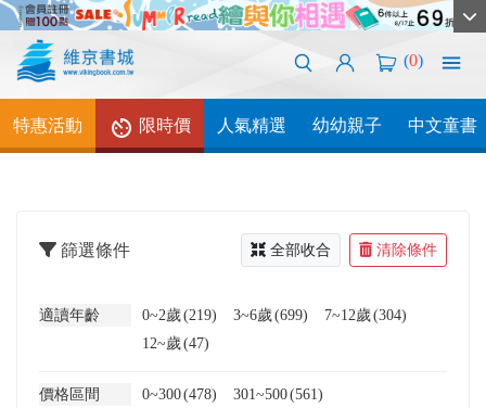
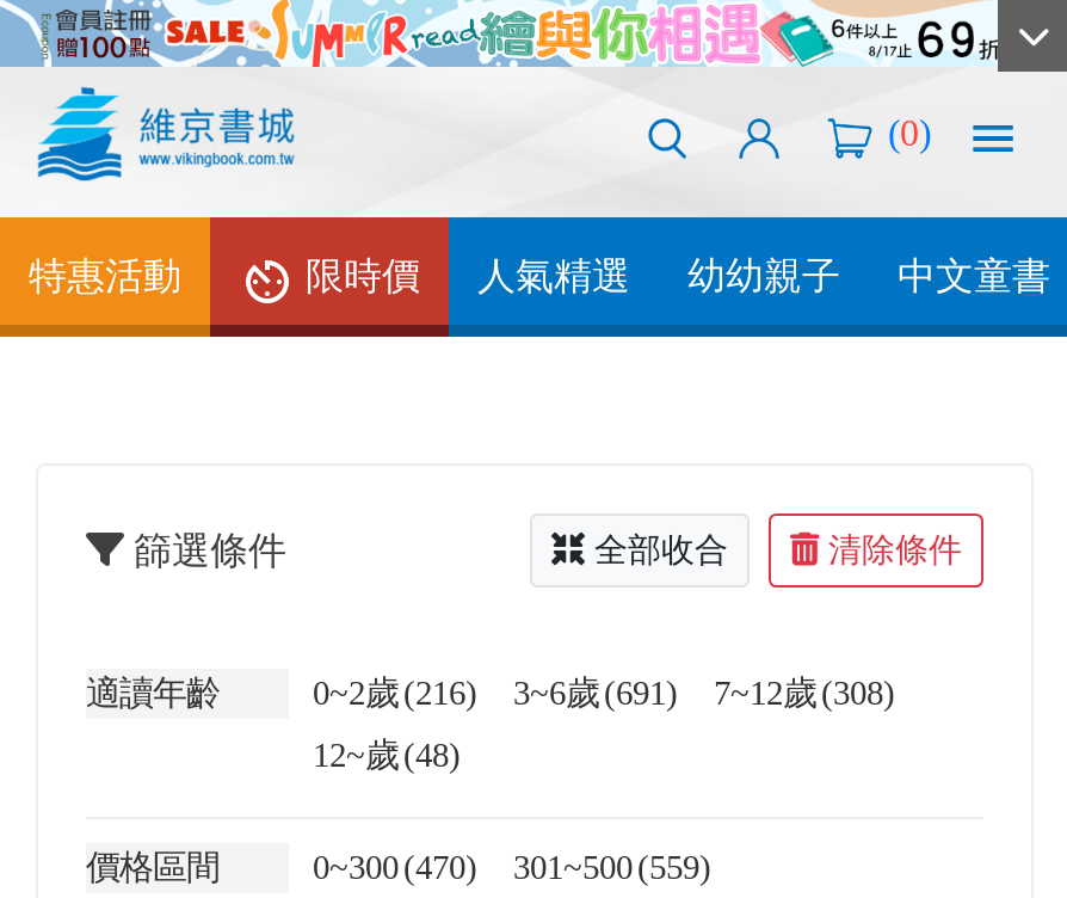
[142,306,217,323] 0~2歲 (219) -> [313,673,477,712] 0~2歲 (216)
[233,306,308,323] 3~6歲 (699) -> [513,673,678,712] 3~6歲 (691)
[324,306,407,323] 7~12歲 (304) -> [714,673,895,712] 7~12歲 (308)
[142,334,209,352] 12~歲 (47) -> [313,736,461,774] 12~歲 (48)
[142,385,217,403] 0~300 (478) -> [313,848,477,886] 0~300 (470)
[233,385,323,403] 301~500 (561) -> [513,848,711,886] 301~500 (559)

